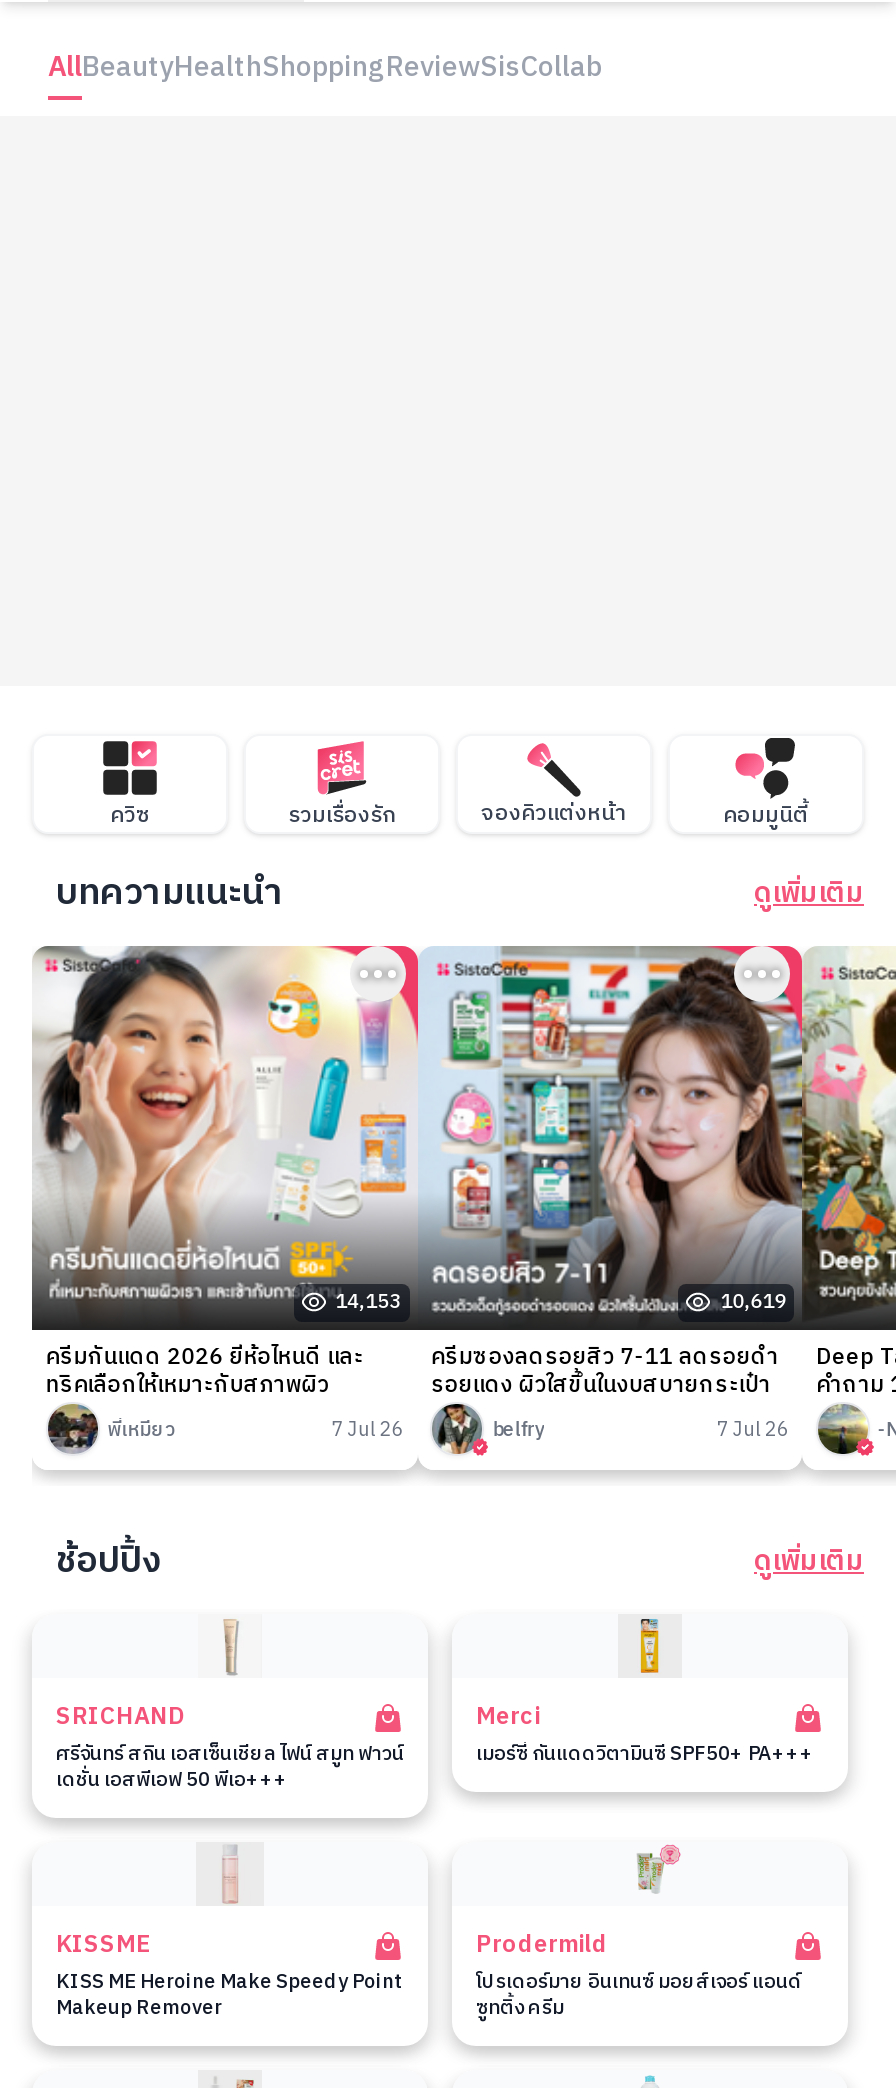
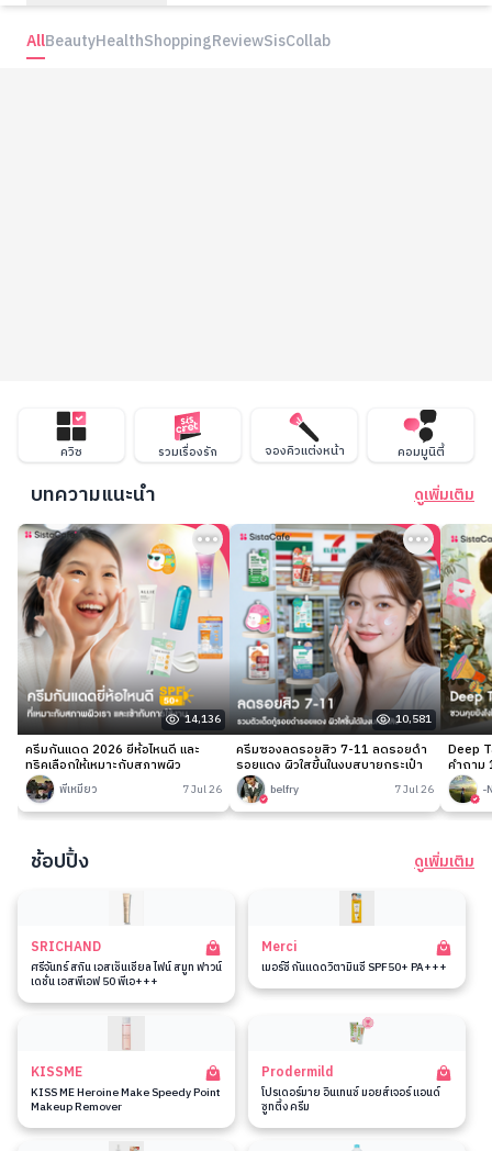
[335,1287,401,1319] 14,153 -> [184,711,220,729] 14,136
[720,1287,786,1319] 10,619 -> [396,711,432,729] 10,581

